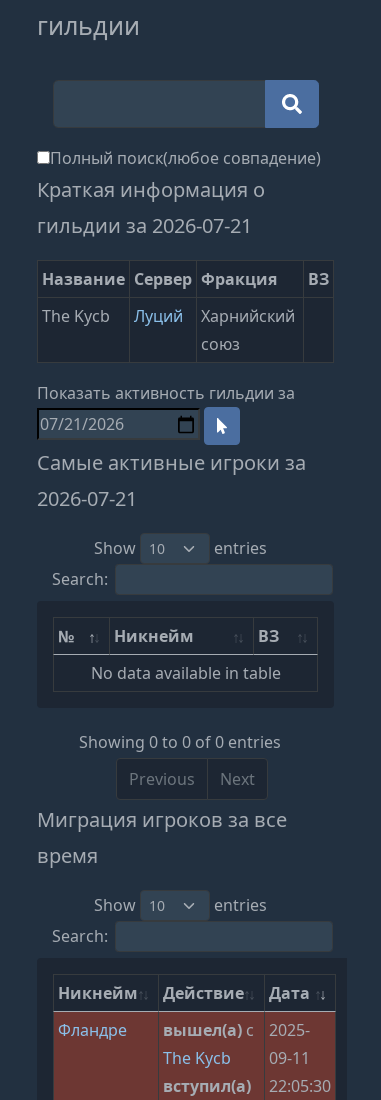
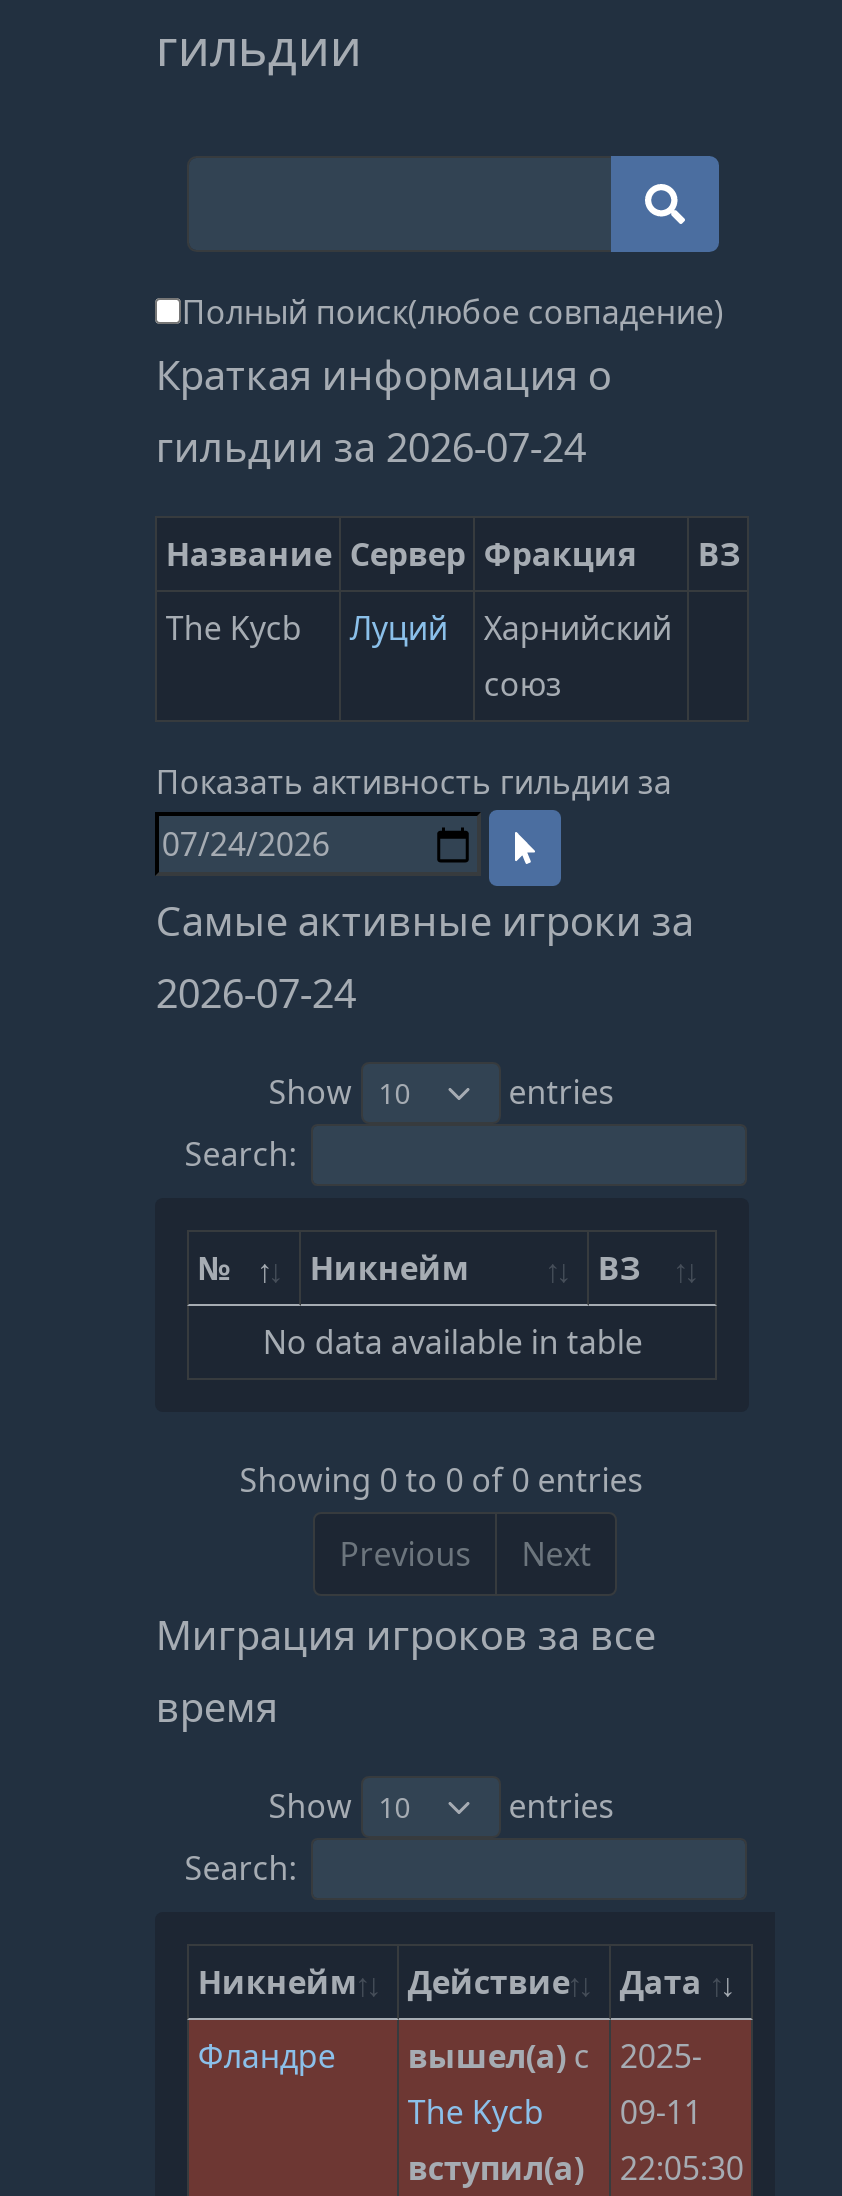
[37,212,252,239] гильдии за 2026-07-21 -> [156,420,586,474] гильдии за 2026-07-24
[37,485,137,512] 2026-07-21 -> [156,966,356,1020] 2026-07-24

